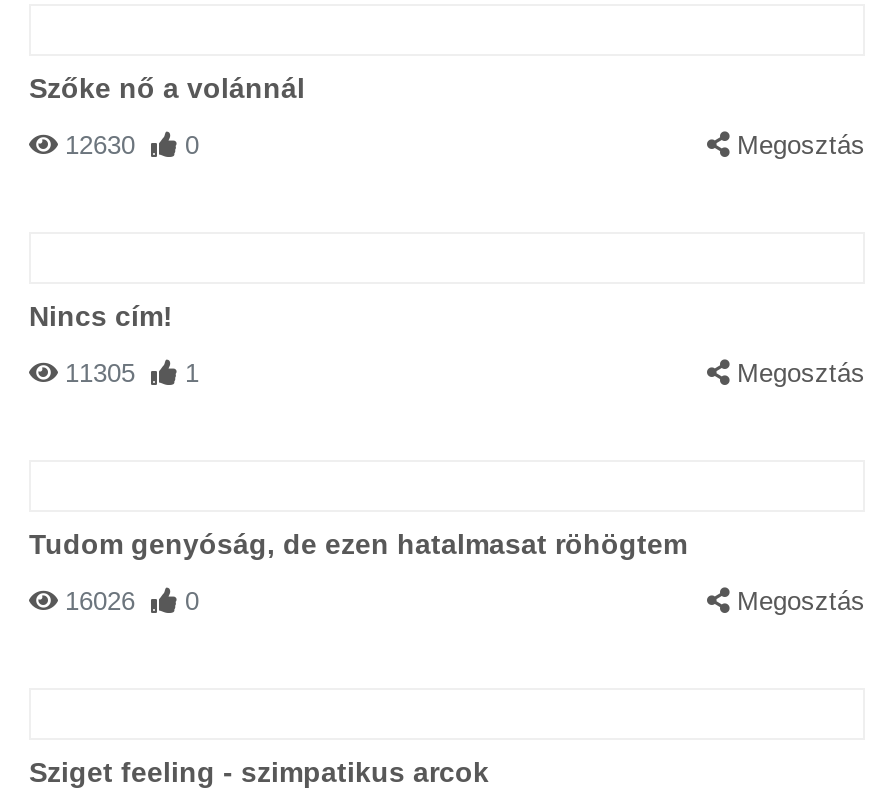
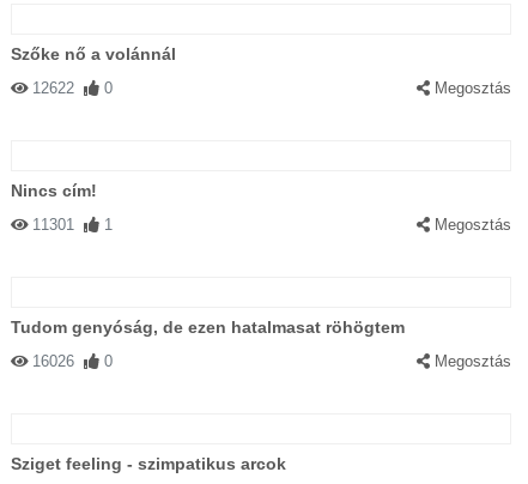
[65,130,199,160] 12630 0 -> [32,79,113,97] 12622 0
[65,358,199,388] 11305 1 -> [32,216,113,234] 11301 1

